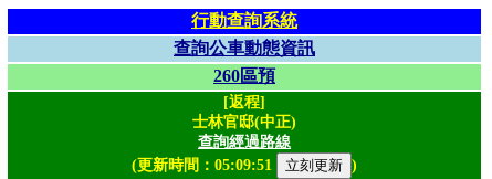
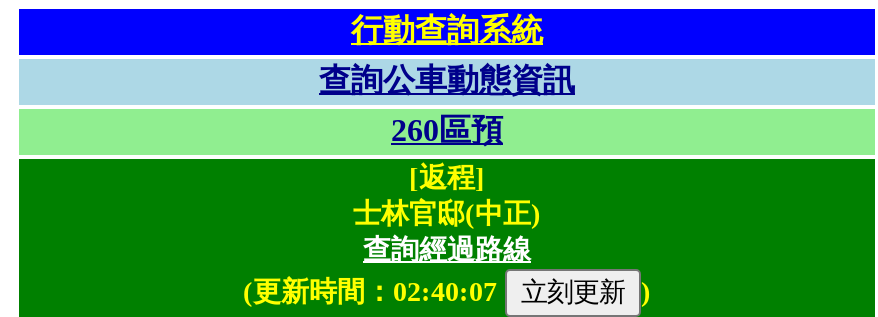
[132,157,272,173] (更新時間：05:09:51 -> [243,277,497,307] (更新時間：02:40:07

